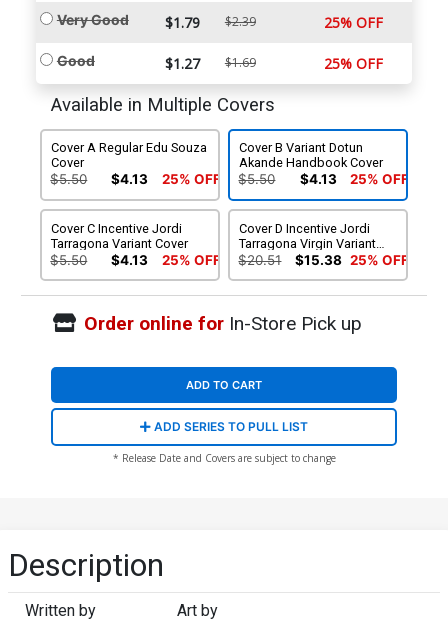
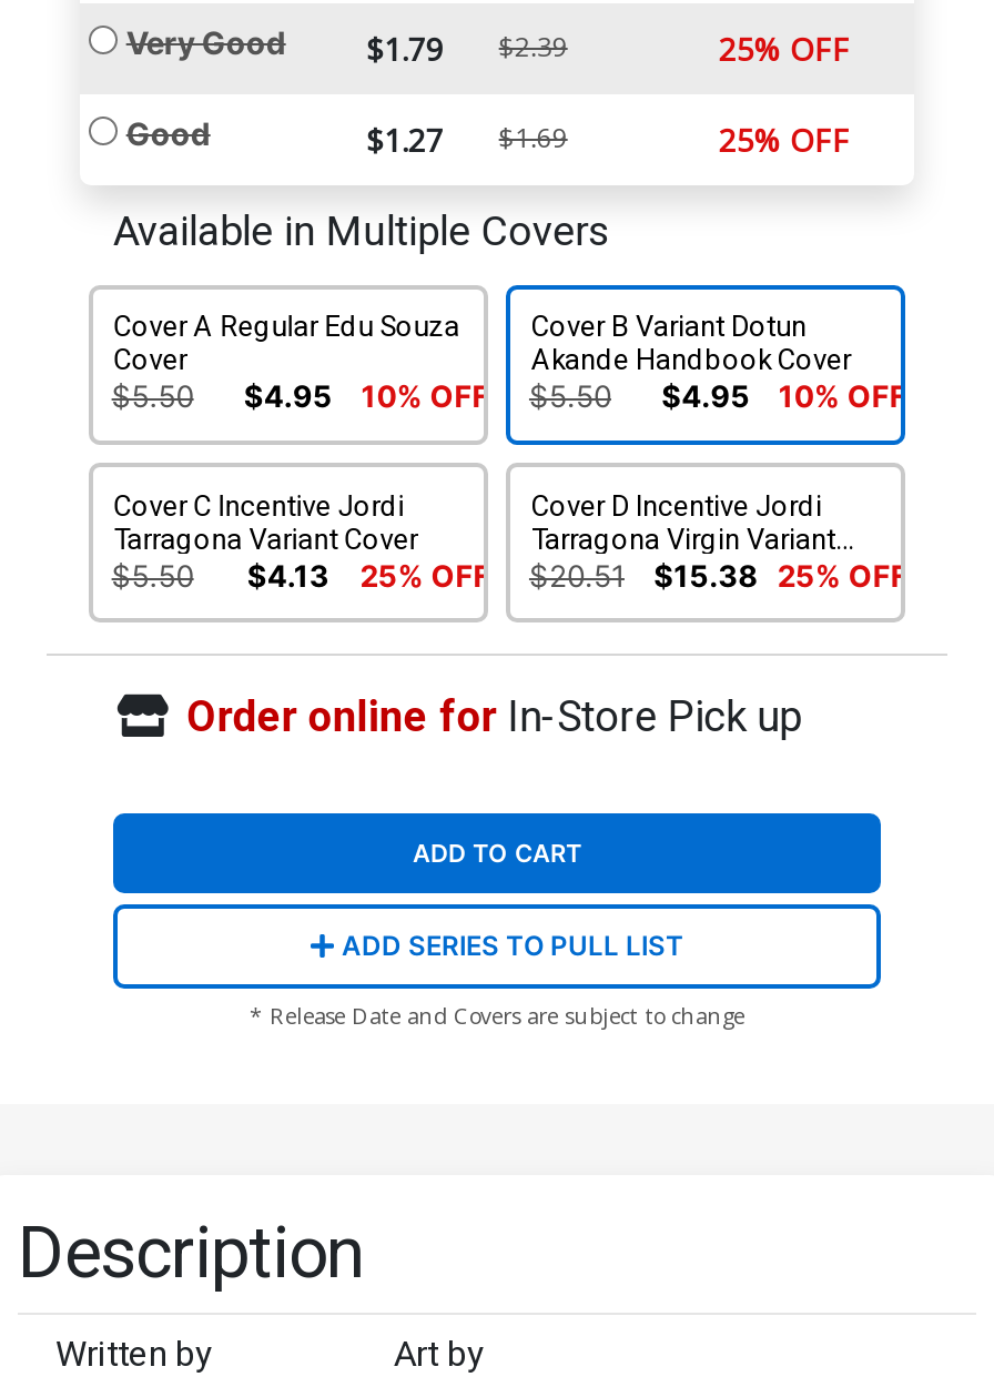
[111,171,148,187] $4.13 -> [244,378,333,414] $4.95
[162,171,221,187] 25% OFF -> [361,378,490,414] 10% OFF
[300,171,337,187] $4.13 -> [661,378,750,414] $4.95
[350,171,409,187] 25% OFF -> [779,378,907,414] 10% OFF

